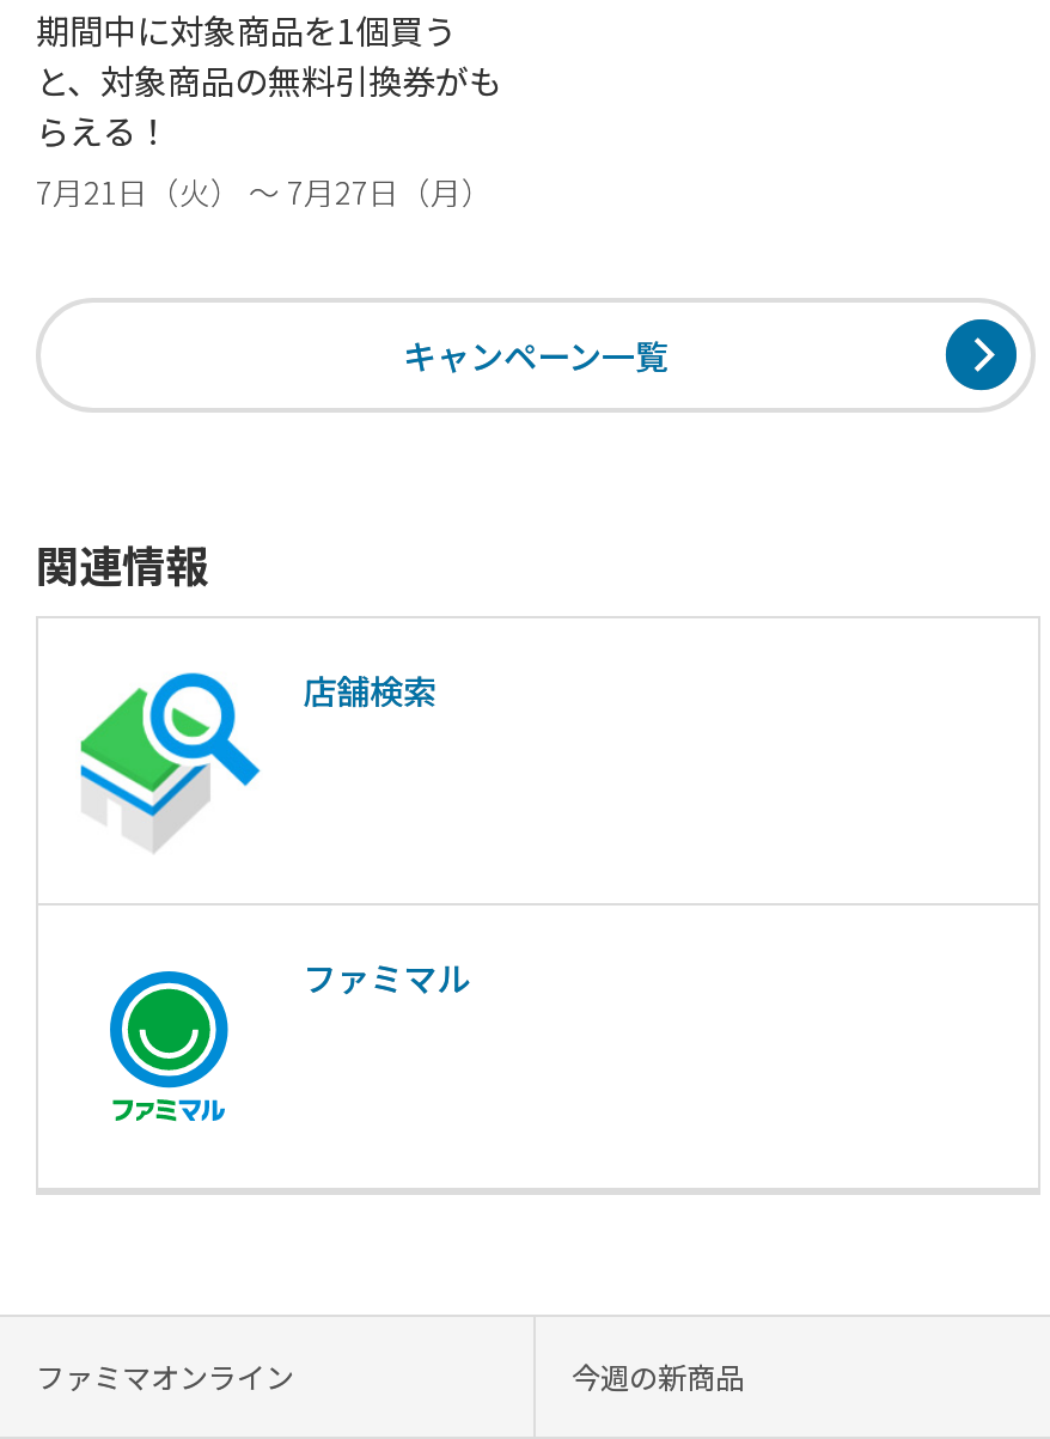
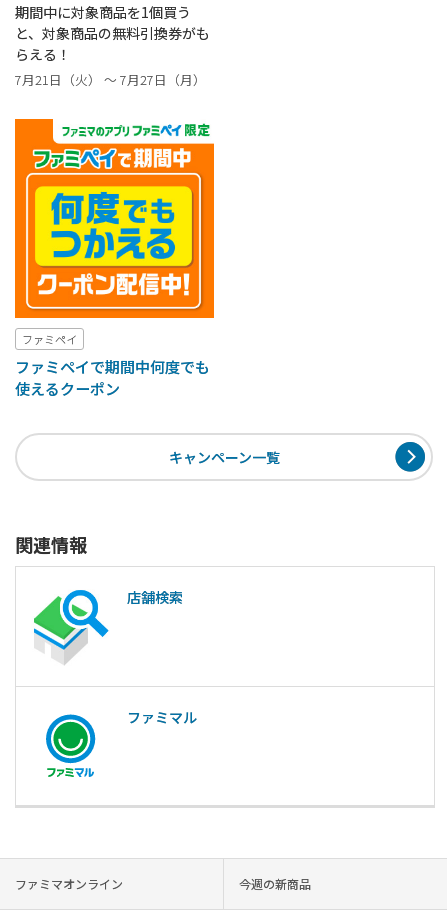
none -> [14,118,215,399] [image] | ファミペイ | ファミペイで期間中何度でも | 使えるクーポン

